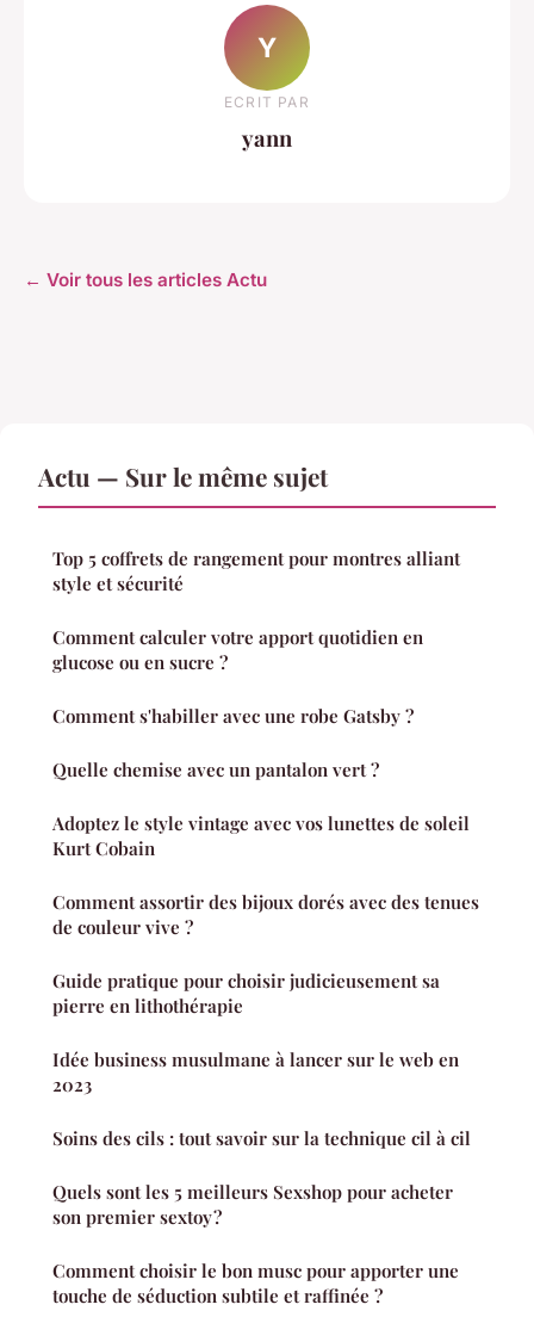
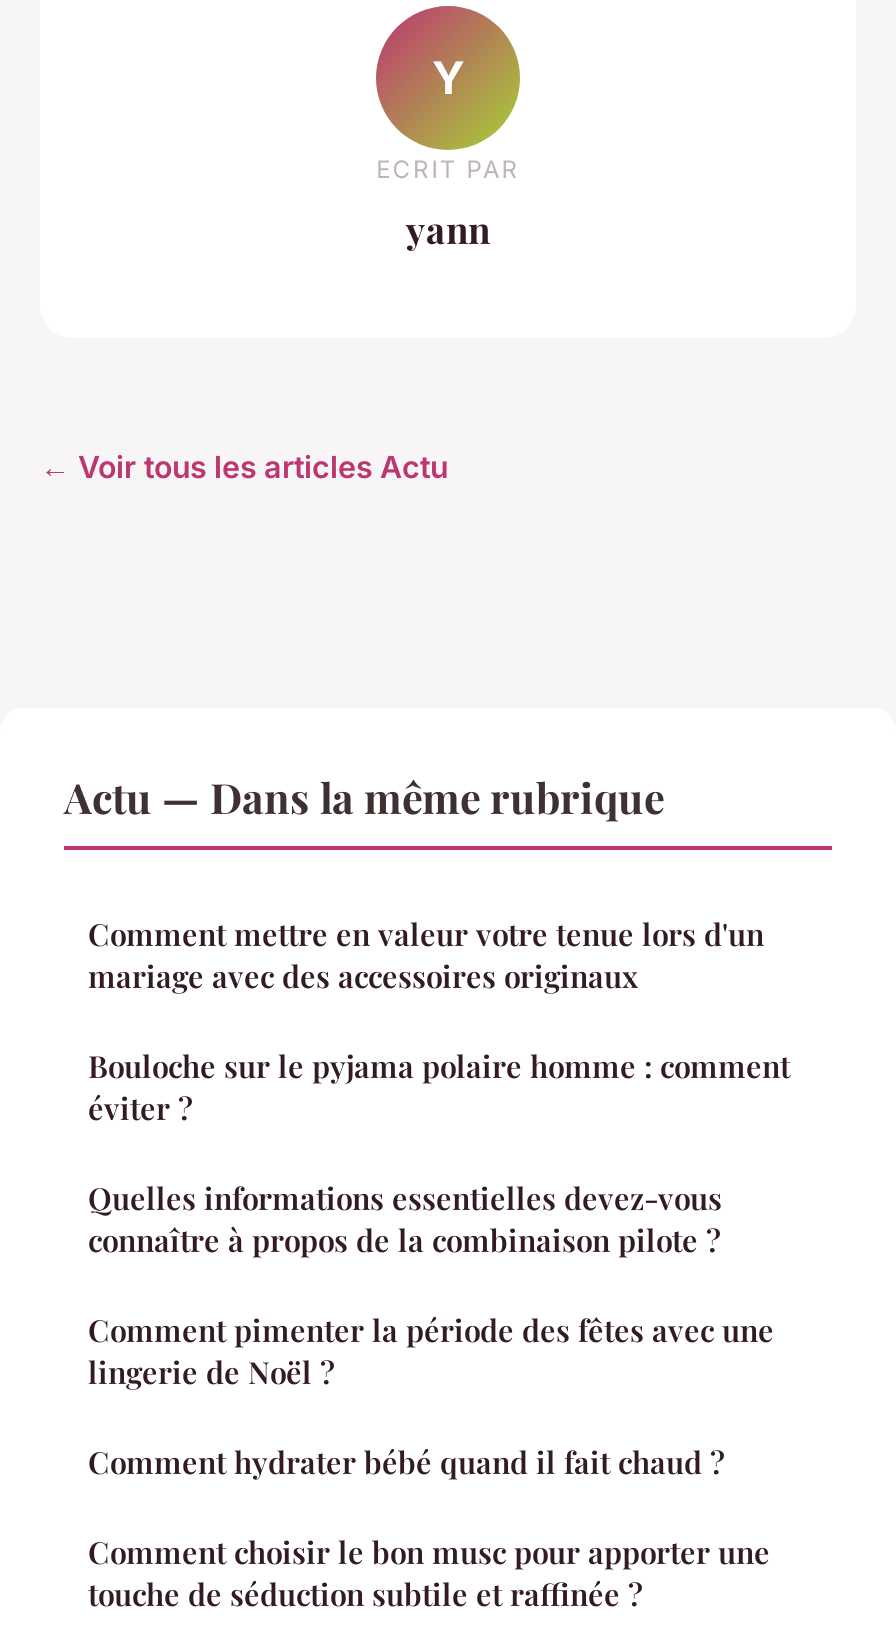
[38,459,479,1229] Actu — Sur le même sujet | Top 5 coffrets de rangement pour montres alliant | style et sécurité | Comment calculer votre apport quotidien en | glucose ou en sucre ? | Comment s'habiller avec une robe Gatsby ? | Quelle chemise avec un pantalon vert ? | Adoptez le style vintage avec vos lunettes de soleil | Kurt Cobain | Comment assortir des bijoux dorés avec des tenues | de couleur vive ? | Guide pratique pour choisir judicieusement sa | pierre en lithothérapie | Idée business musulmane à lancer sur le web en | 2023 | Soins des cils : tout savoir sur la technique cil à cil | Quels sont les 5 meilleurs Sexshop pour acheter | son premier sextoy ? -> [64,768,790,1482] Actu — Dans la même rubrique | Comment mettre en valeur votre tenue lors d'un | mariage avec des accessoires originaux | Bouloche sur le pyjama polaire homme : comment | éviter ? | Quelles informations essentielles devez-vous | connaître à propos de la combinaison pilote ? | Comment pimenter la période des fêtes avec une | lingerie de Noël ? | Comment hydrater bébé quand il fait chaud ?

